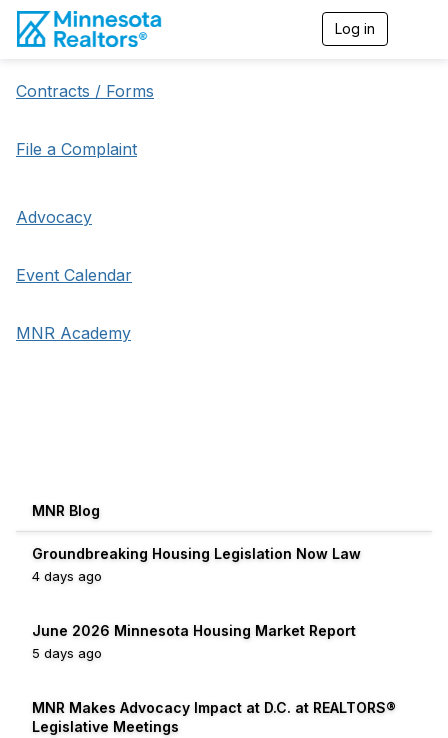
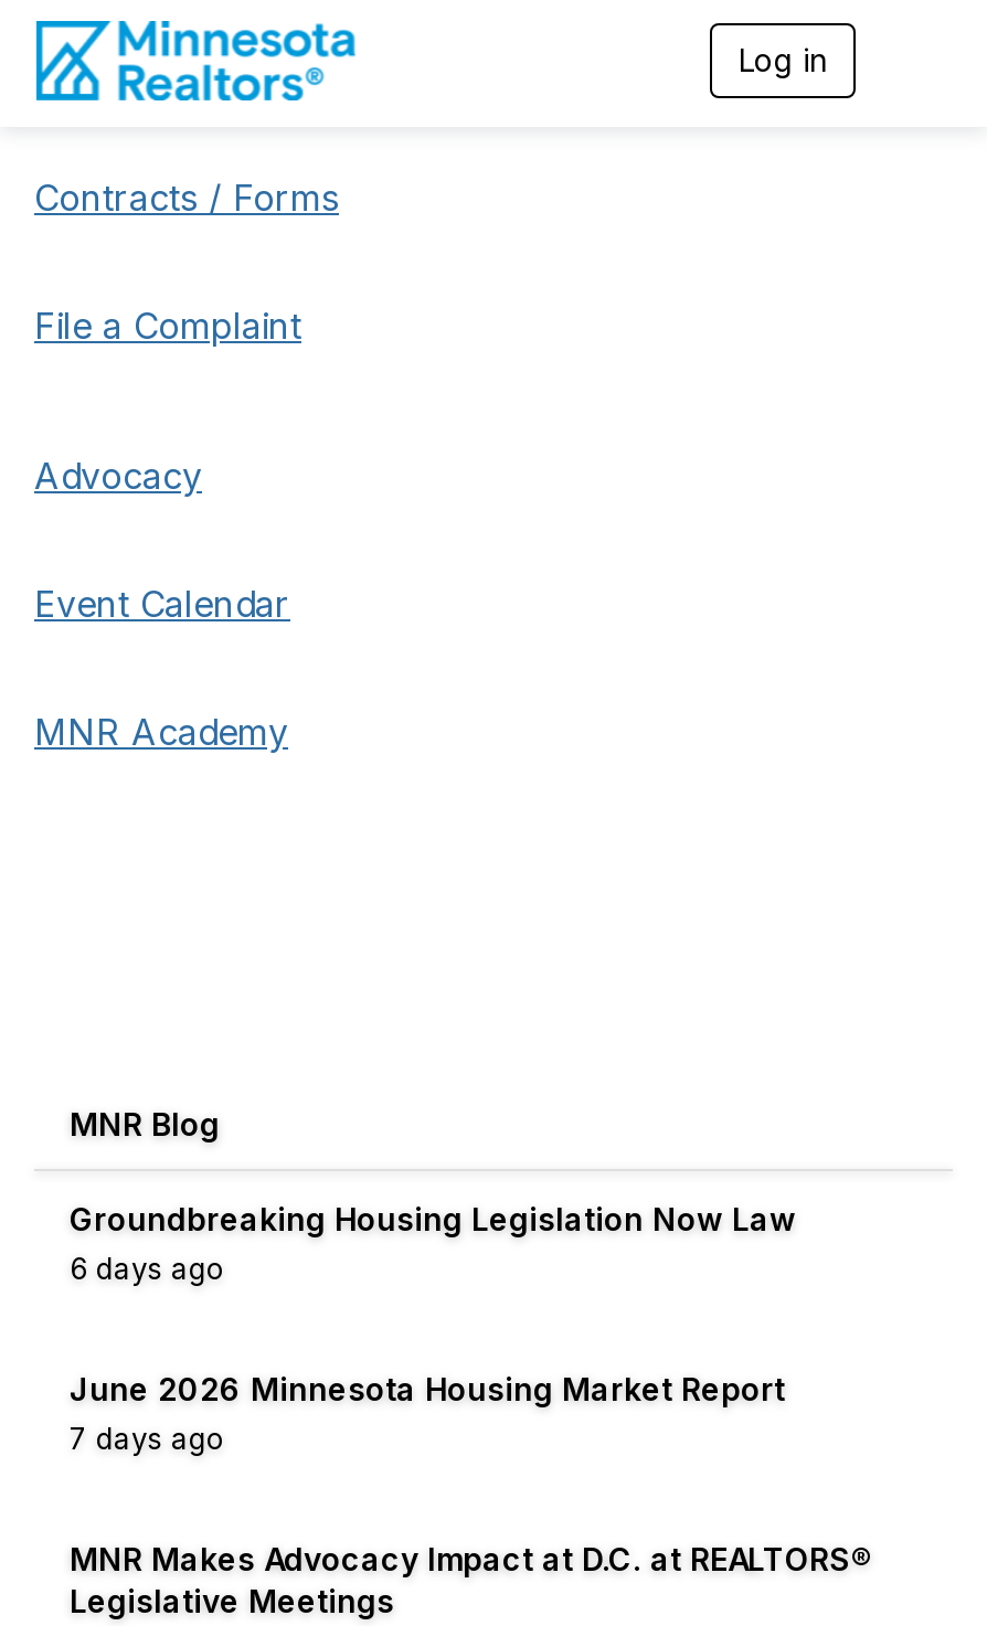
[32,568,102,584] 4 days ago -> [70,1251,224,1286] 6 days ago
[32,645,102,661] 5 days ago -> [70,1421,224,1456] 7 days ago

